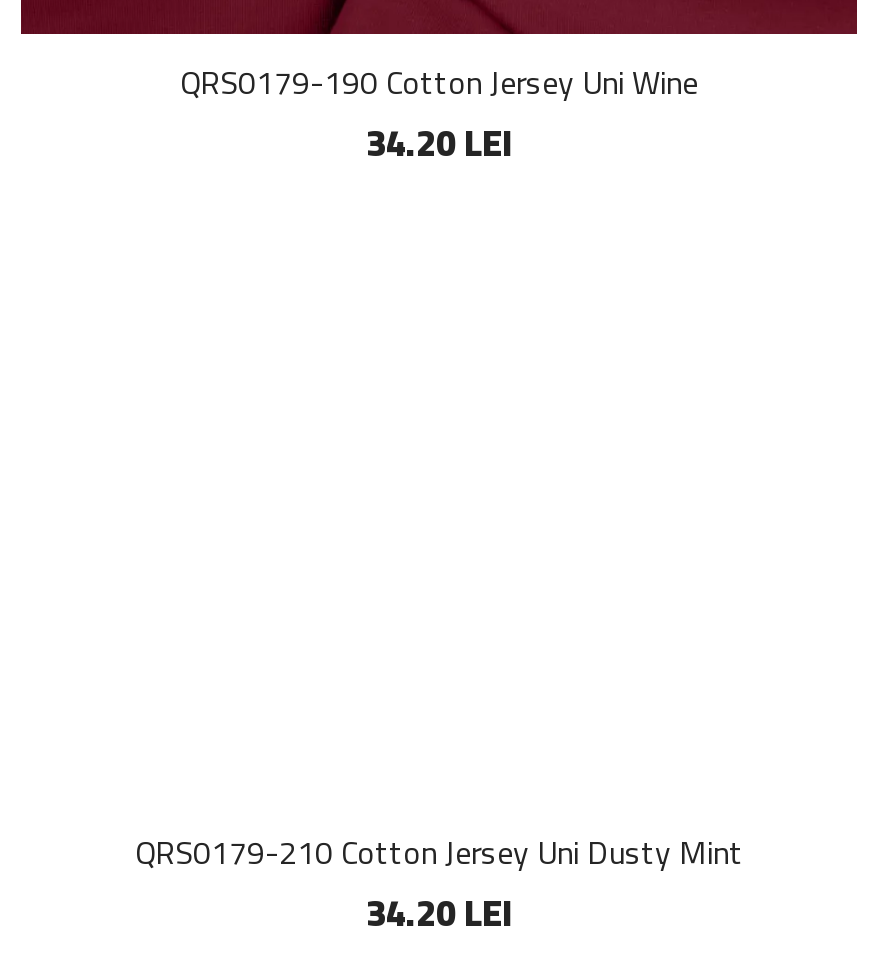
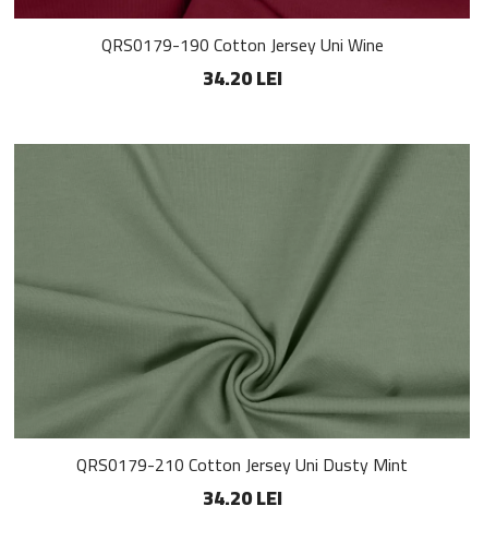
none -> [13,143,471,439] [image]

